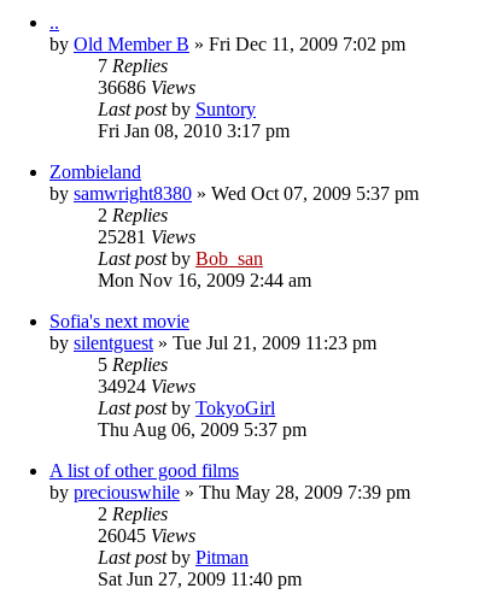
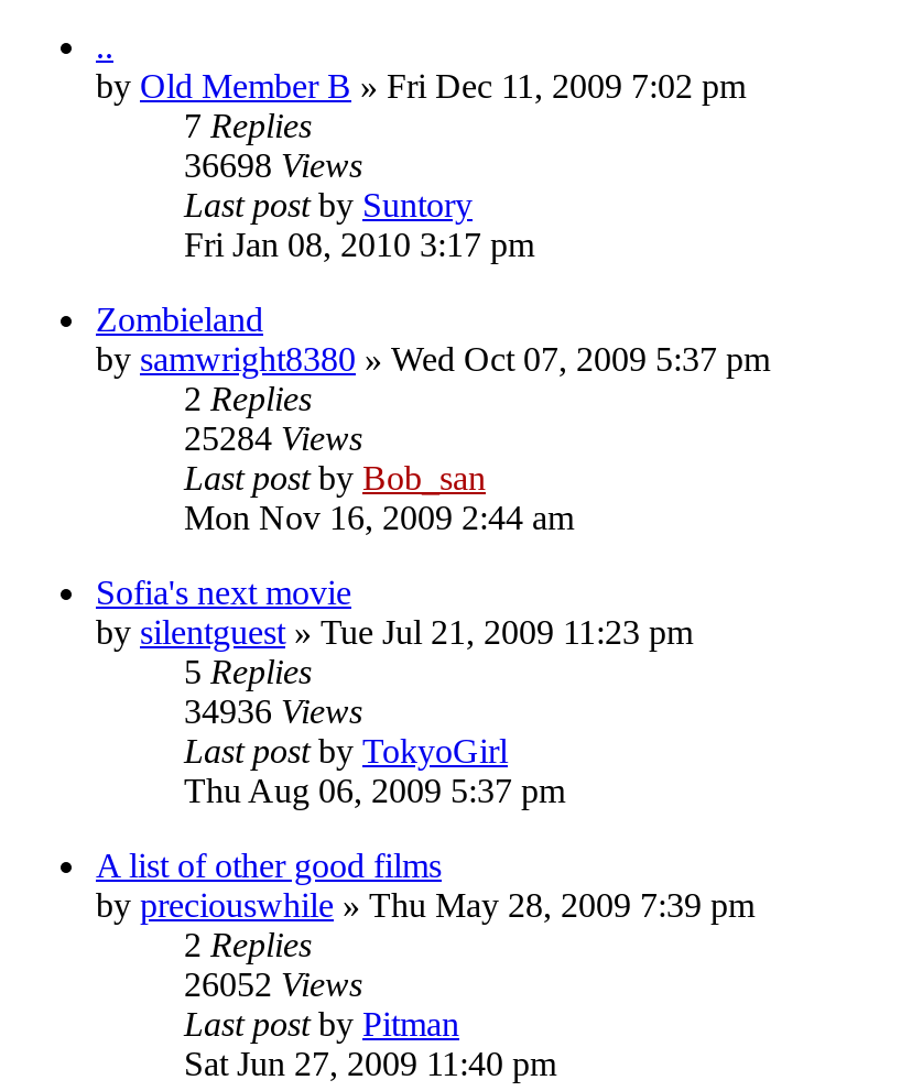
[98,77,195,97] 36686 Views -> [184,146,362,184] 36698 Views
[98,226,195,247] 25281 Views -> [184,419,362,457] 25284 Views
[98,376,195,396] 34924 Views -> [184,692,362,730] 34936 Views
[98,525,195,546] 26045 Views -> [184,965,362,1003] 26052 Views

